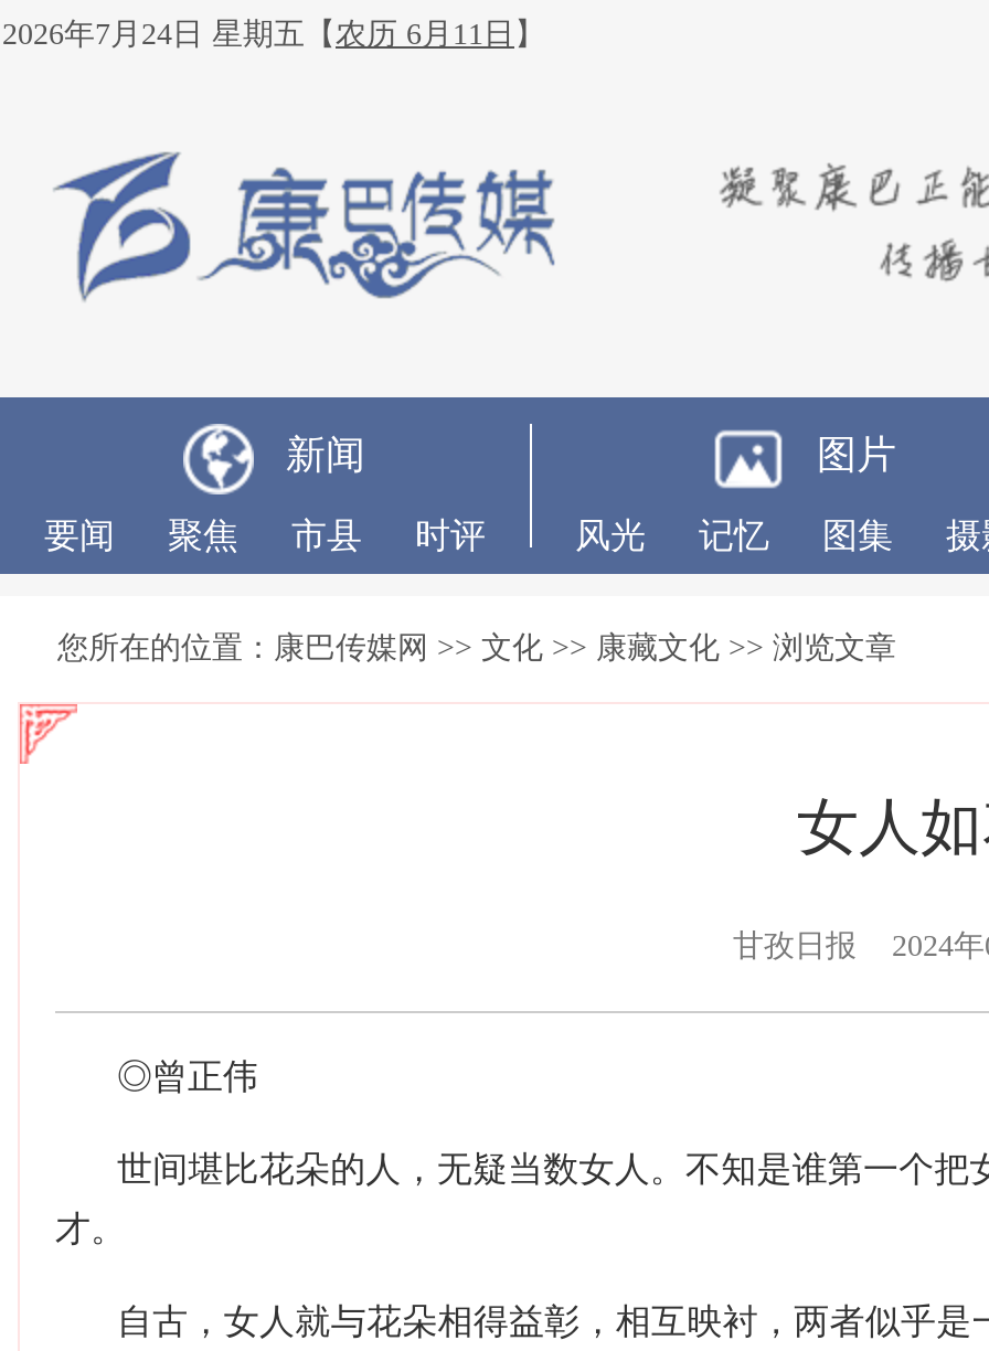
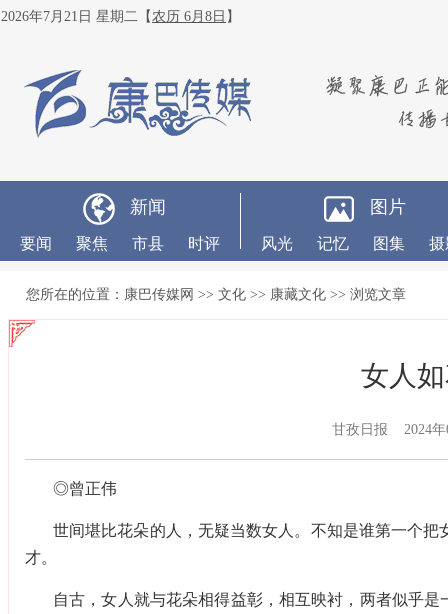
[2,18,545,51] 2026年7月24日 星期五【农历 6月11日】 -> [1,9,240,24] 2026年7月21日 星期二【农历 6月8日】

